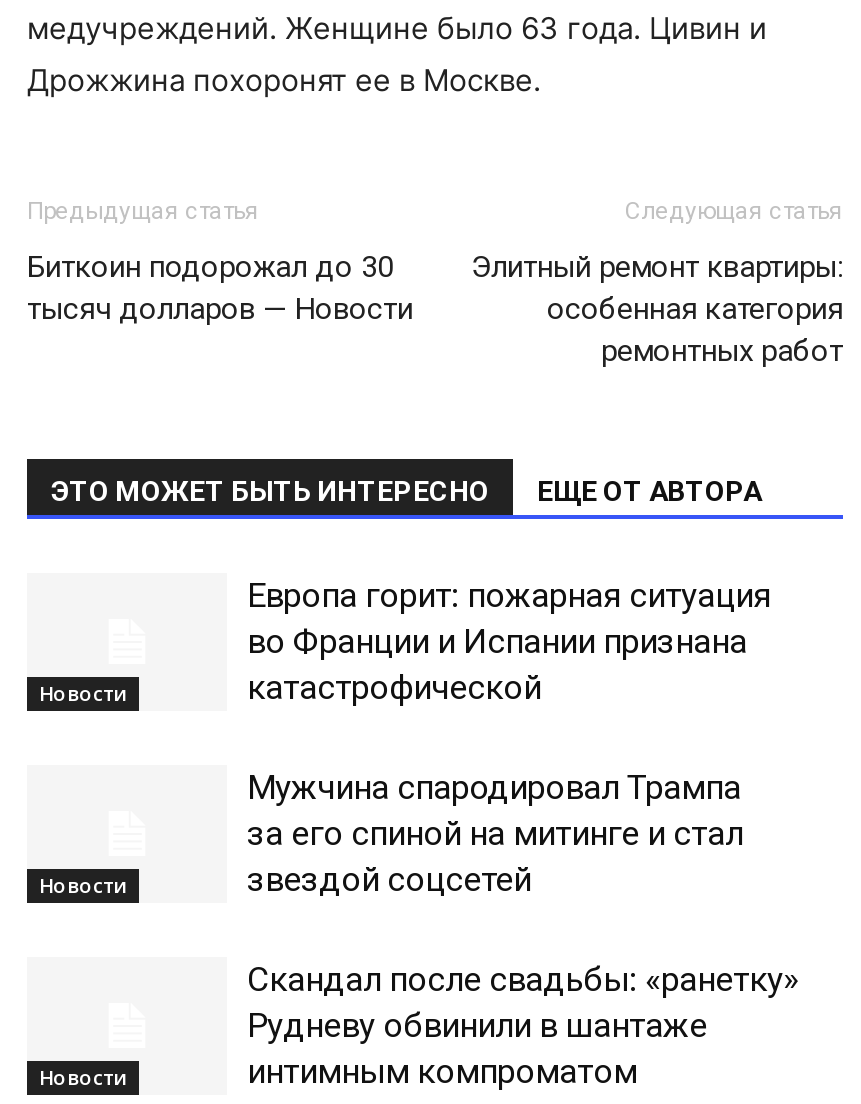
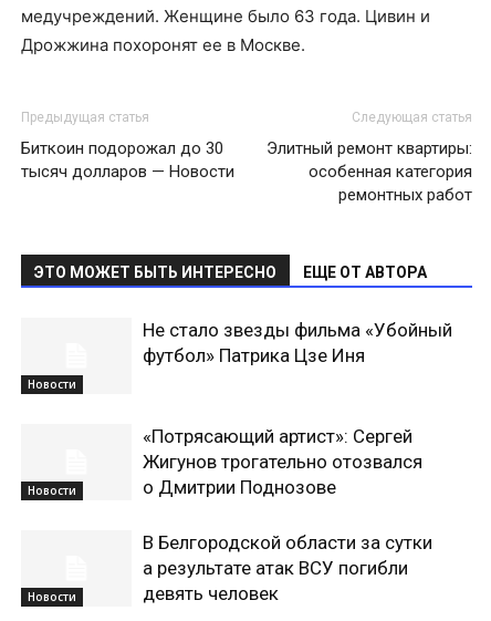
[247,575,771,707] Европа горит: пожарная ситуация | во Франции и Испании признана | катастрофической -> [143,319,452,366] Не стало звезды фильма «Убойный | футбол» Патрика Цзе Иня
[247,767,743,899] Мужчина спародировал Трампа | за его спиной на митинге и стал | звездой соцсетей -> [143,425,422,498] «Потрясающий артист»: Сергей | Жигунов трогательно отозвался | о Дмитрии Поднозове
[247,959,799,1091] Скандал после свадьбы: «ранетку» | Рудневу обвинили в шантаже | интимным компроматом -> [143,531,432,604] В Белгородской области за сутки | а результате атак ВСУ погибли | девять человек

